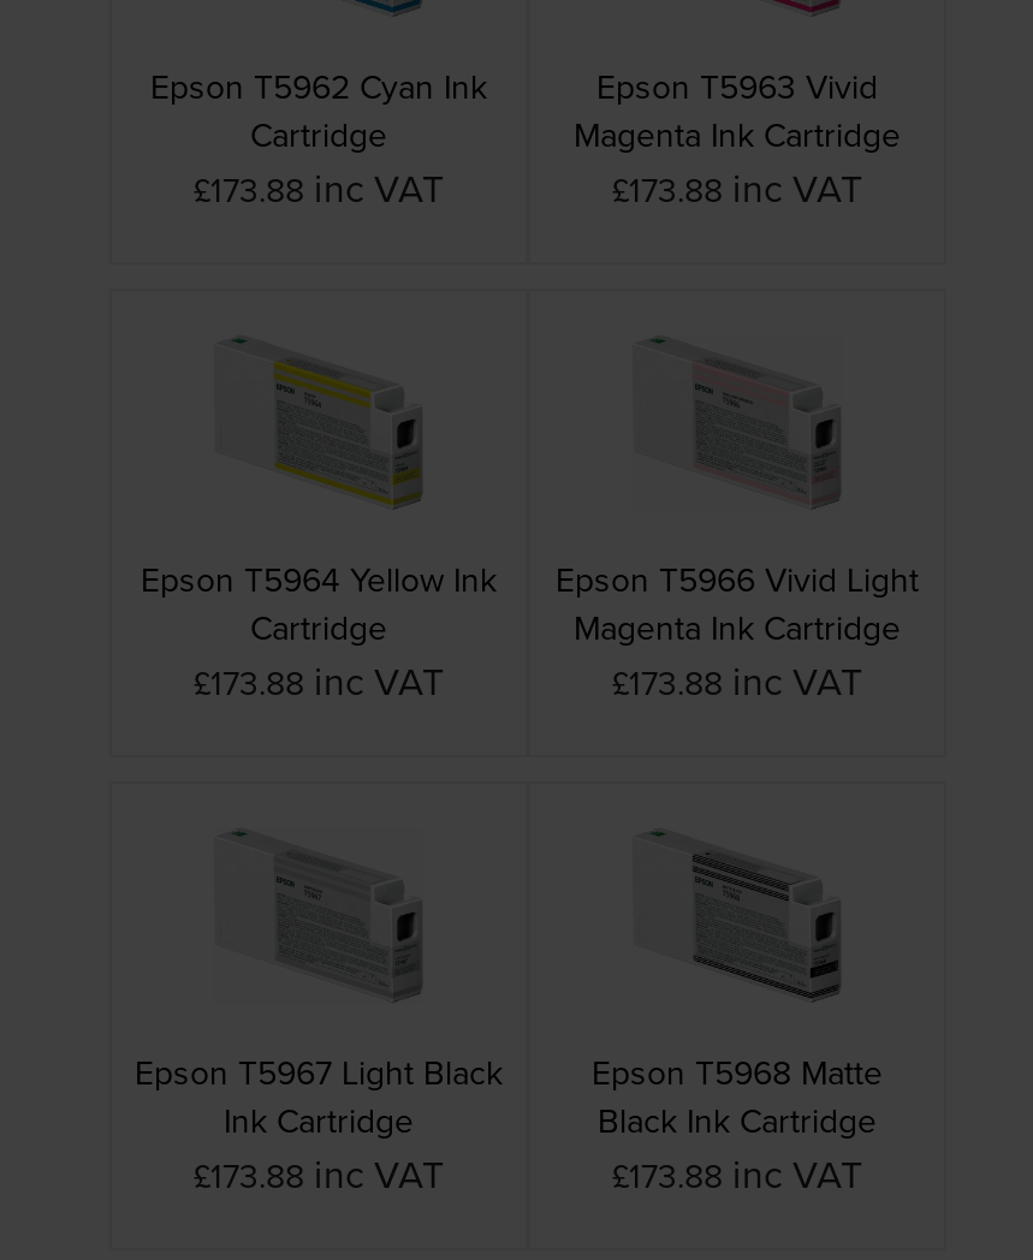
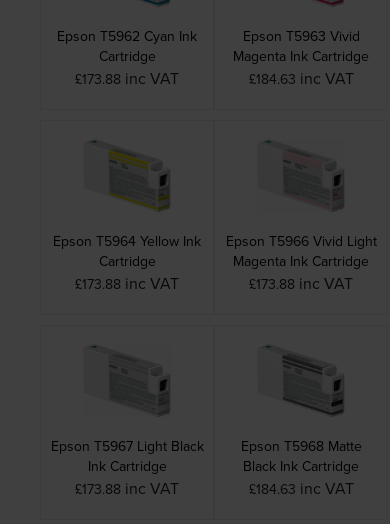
[612,161,862,214] £173.88 inc VAT -> [248,67,353,89] £184.63 inc VAT
[612,1147,862,1200] £173.88 inc VAT -> [248,477,353,499] £184.63 inc VAT

